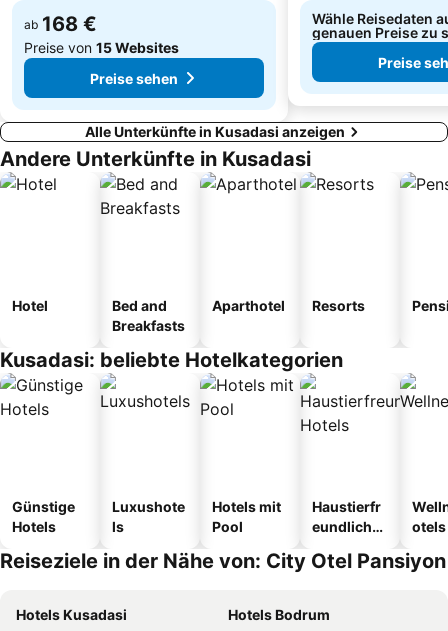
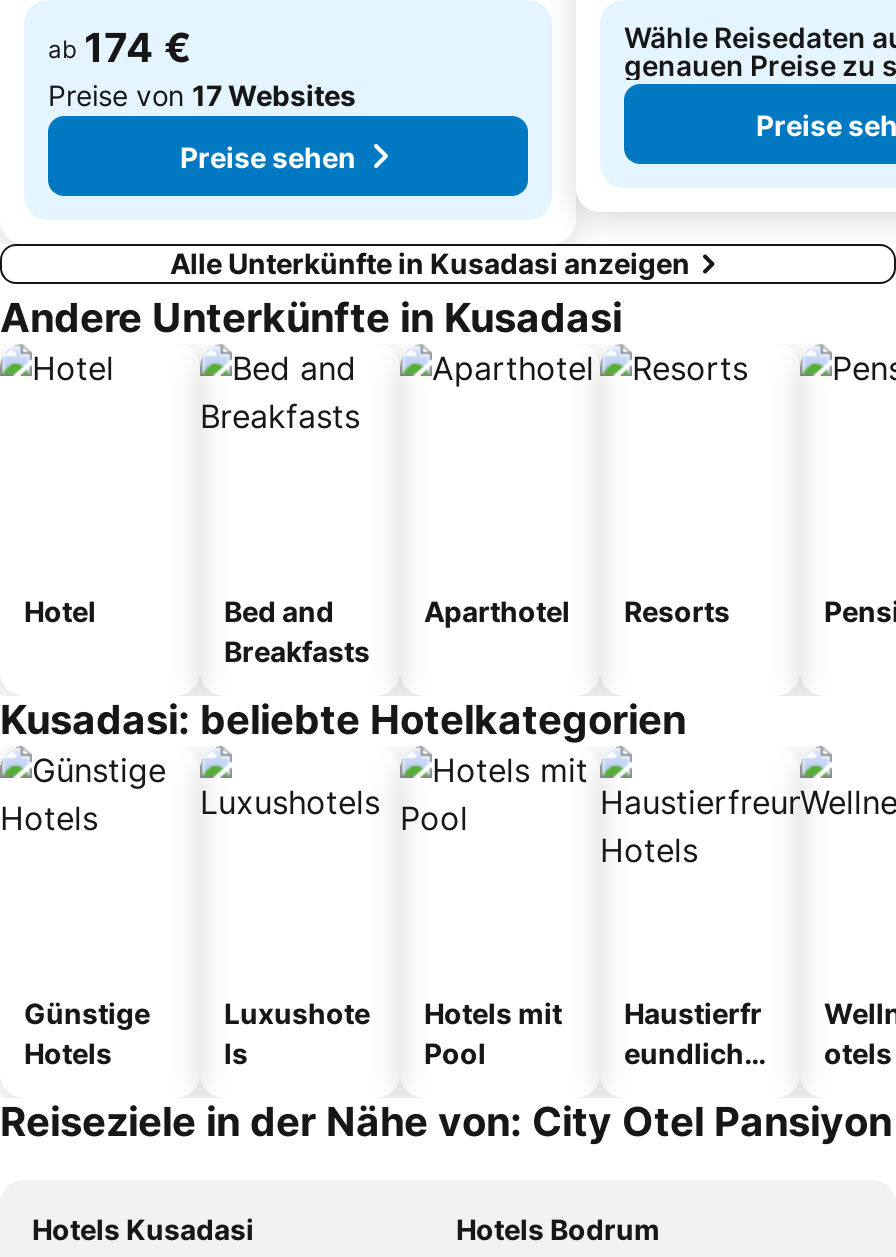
[24,12,97,36] ab 168 € -> [48,24,192,72] ab 174 €
[24,39,179,56] Preise von 15 Websites -> [48,78,356,112] Preise von 17 Websites

